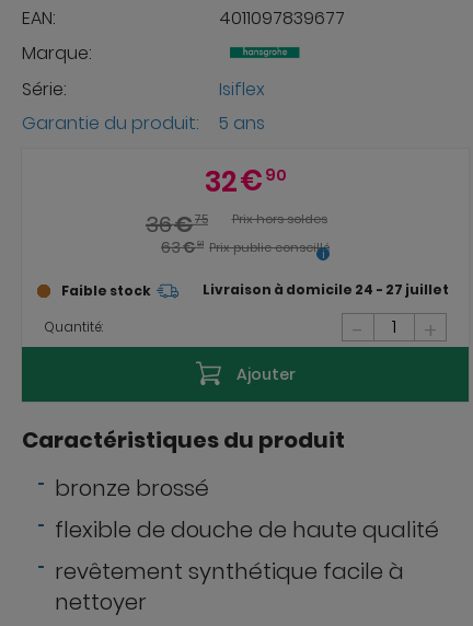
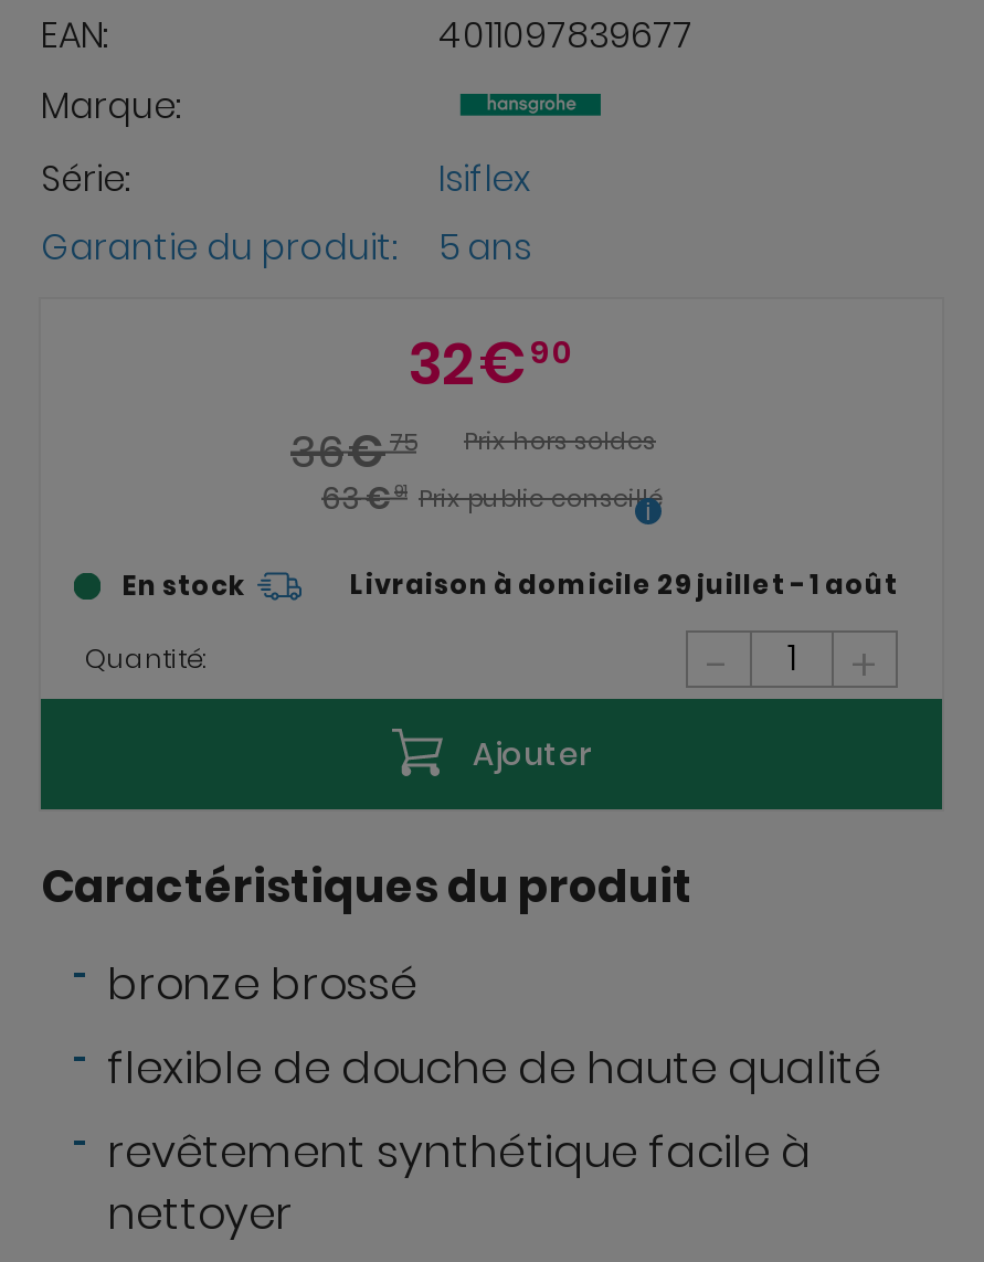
[61,281,448,300] Faible stock | Livraison à domicile 24 - 27 juillet -> [123,566,898,605] En stock | Livraison à domicile 29 juillet - 1 août

